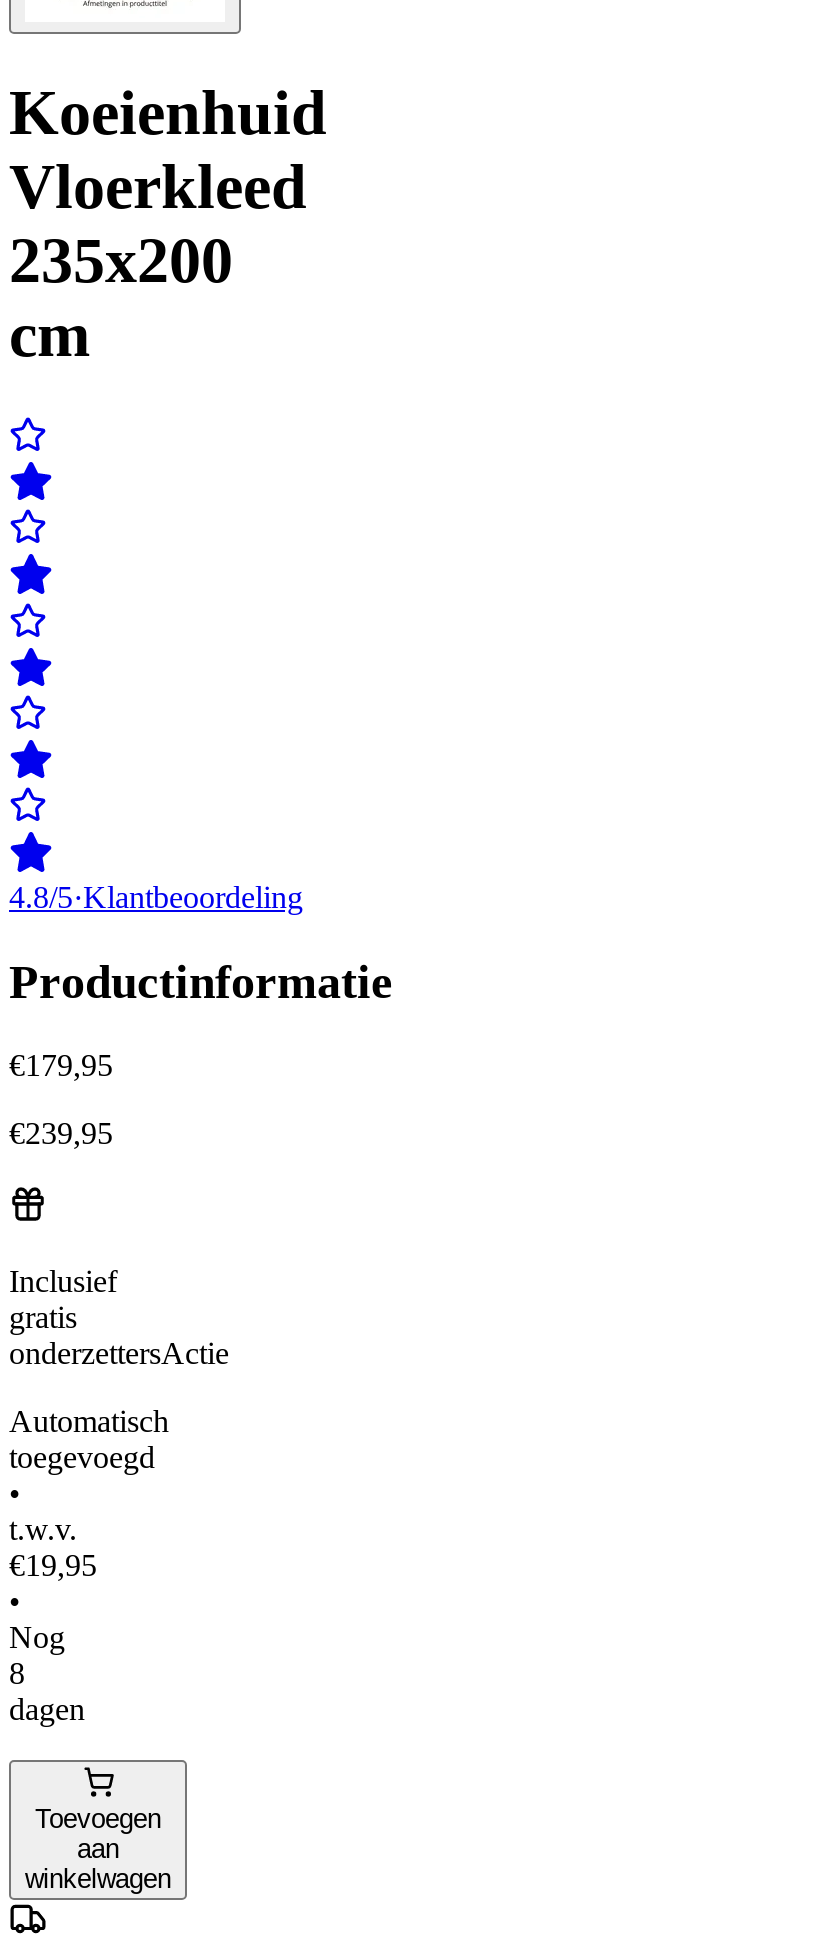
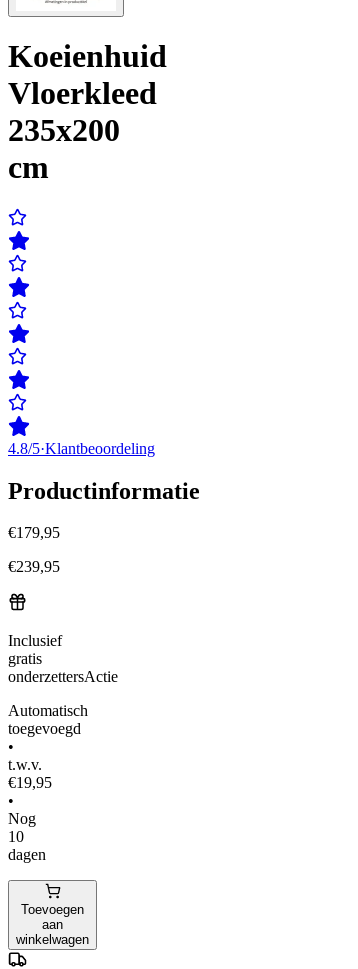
[9,1655,25,1689] 8 -> [8,828,24,845] 10

